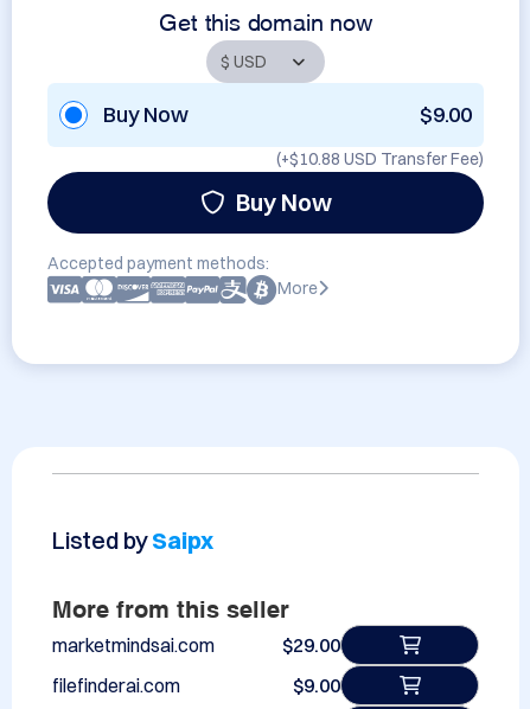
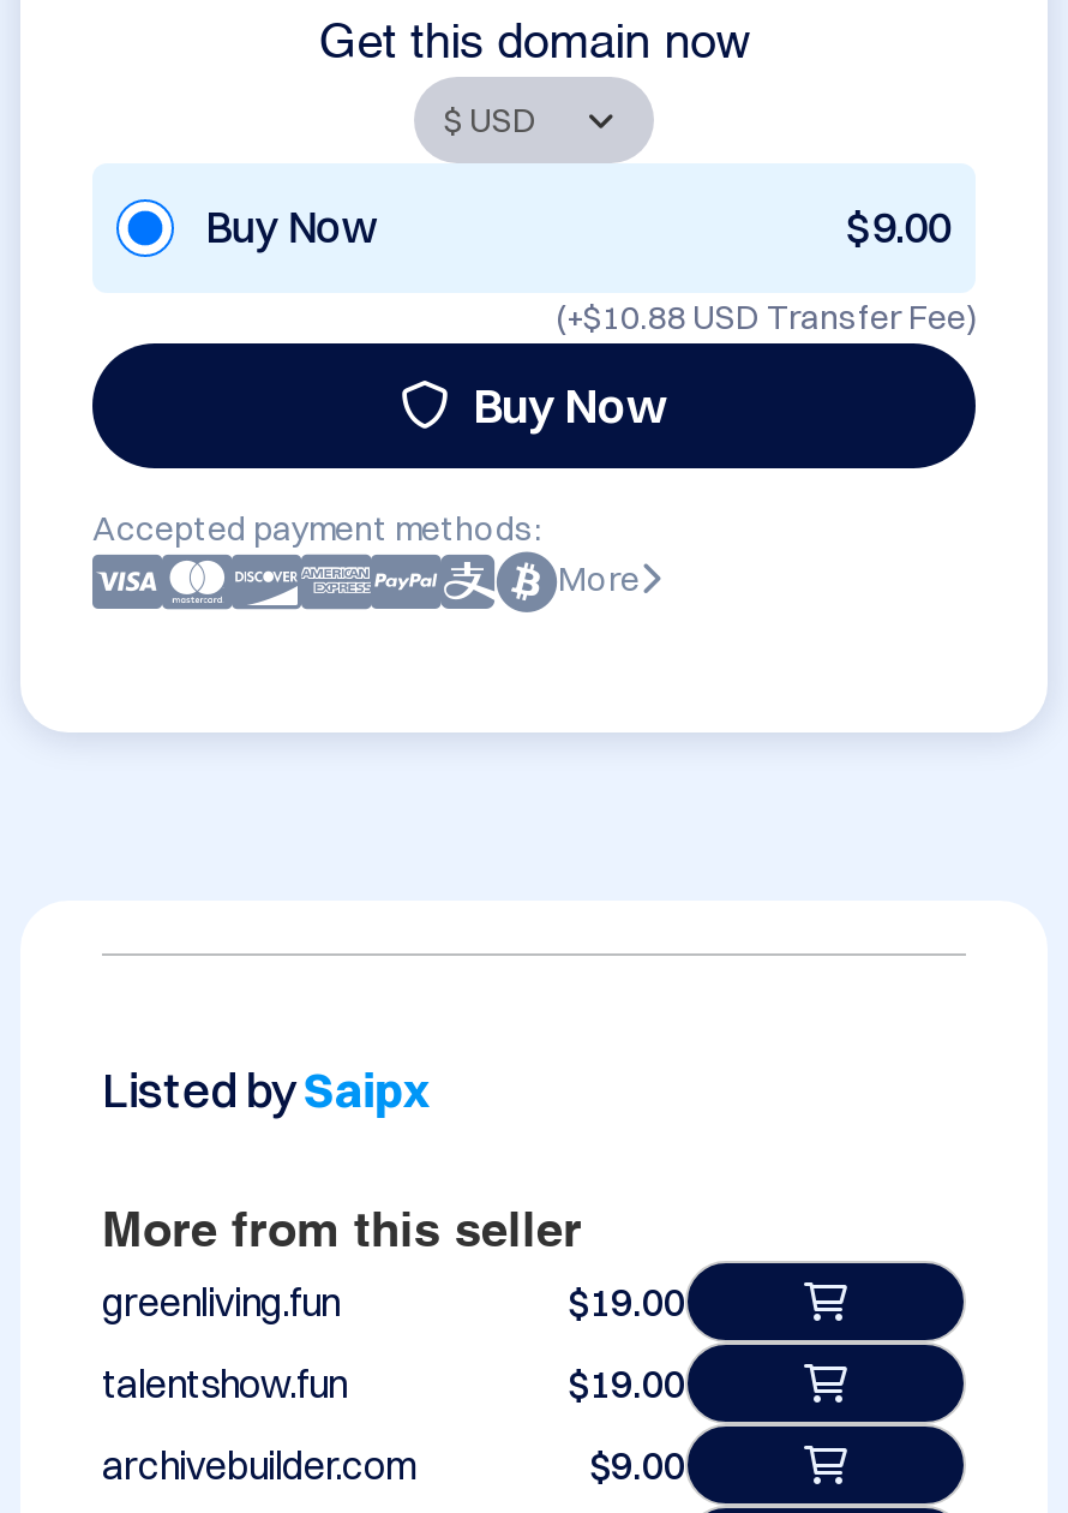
[52,633,340,697] marketmindsai.com | $29.00 | filefinderai.com -> [102,1278,685,1489] greenliving.fun | $19.00 | talentshow.fun | $19.00 | archivebuilder.com

